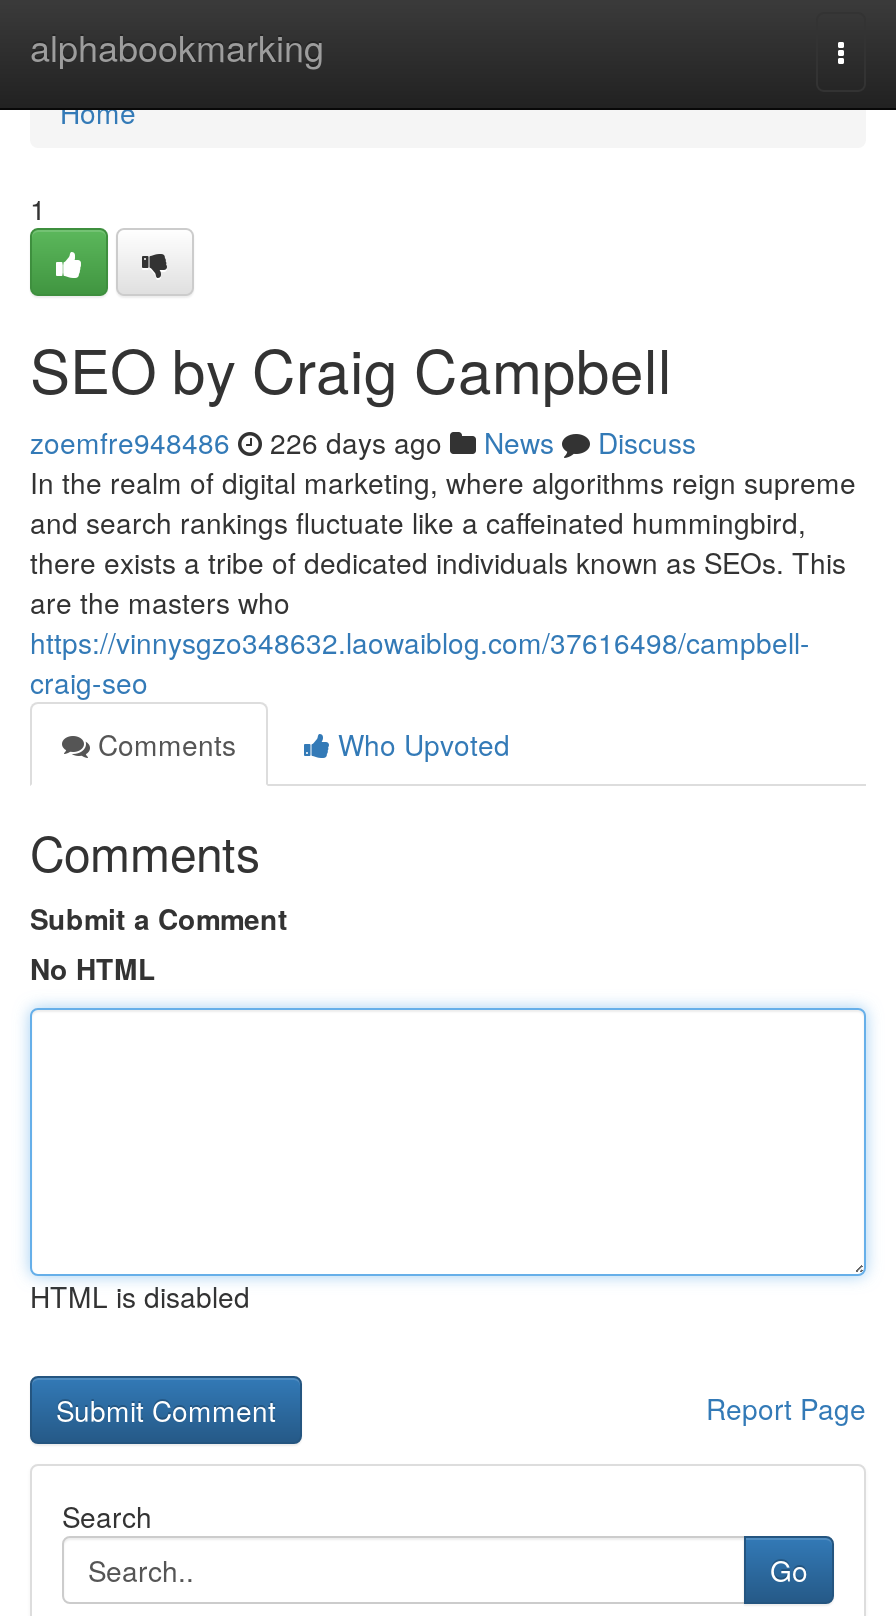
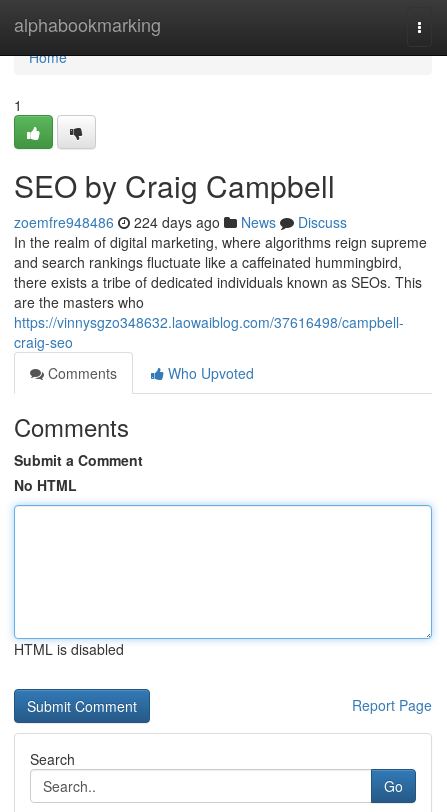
[30,422,696,462] zoemfre948486 226 days ago News Discuss -> [14,212,347,232] zoemfre948486 224 days ago News Discuss

